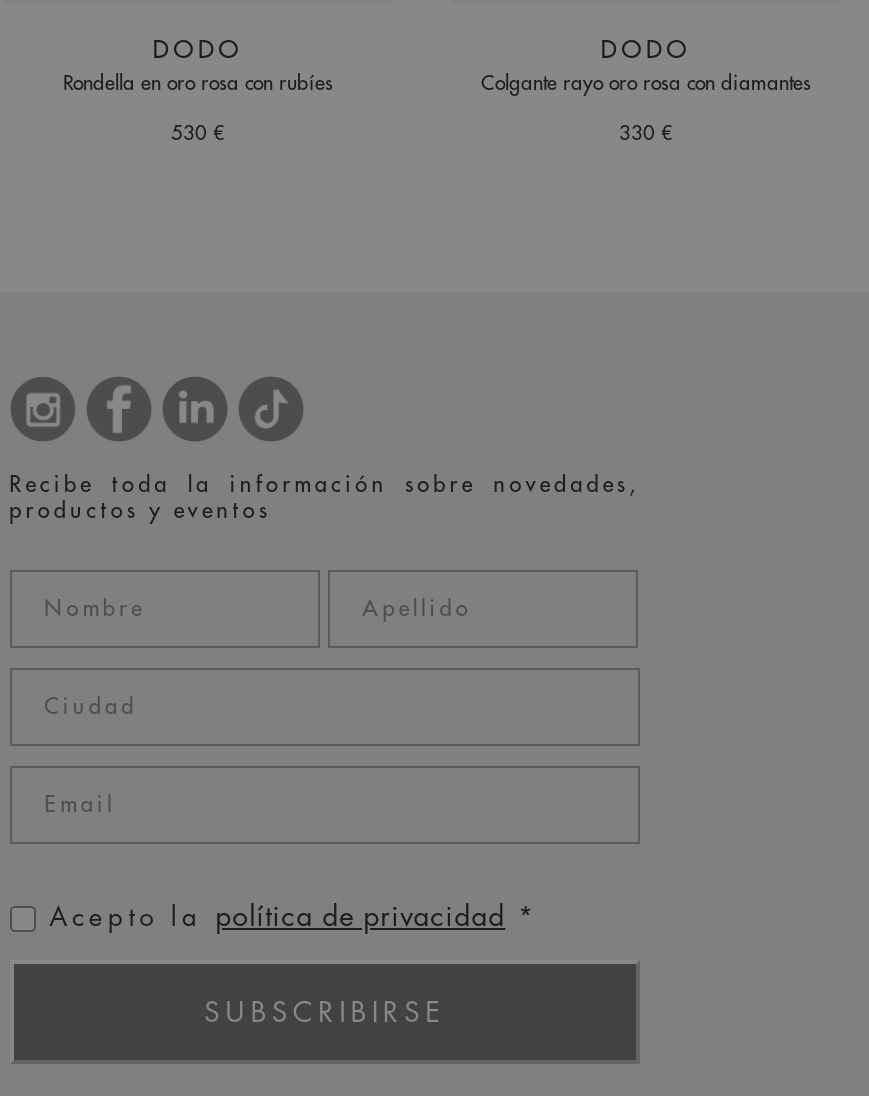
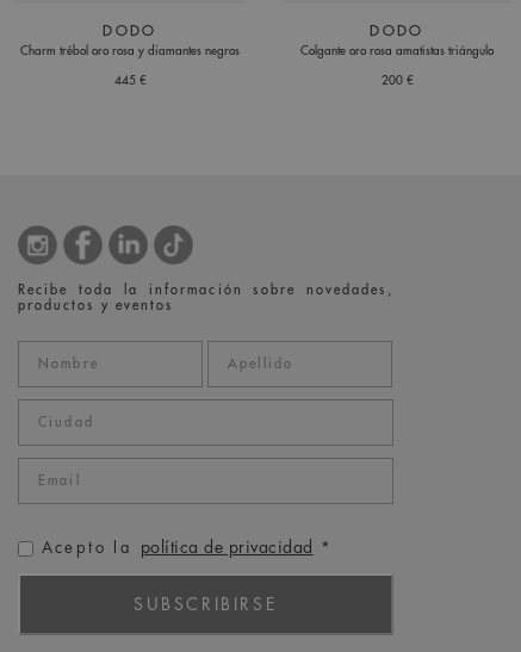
[63,73,333,93] Rondella en oro rosa con rubíes -> [20,45,240,57] Charm trébol oro rosa y diamantes negros
[481,73,811,93] Colgante rayo oro rosa con diamantes -> [300,45,494,57] Colgante oro rosa amatistas triángulo
[171,123,225,143] 530 € -> [114,75,146,87] 445 €
[619,123,673,143] 330 € -> [381,75,413,87] 200 €

